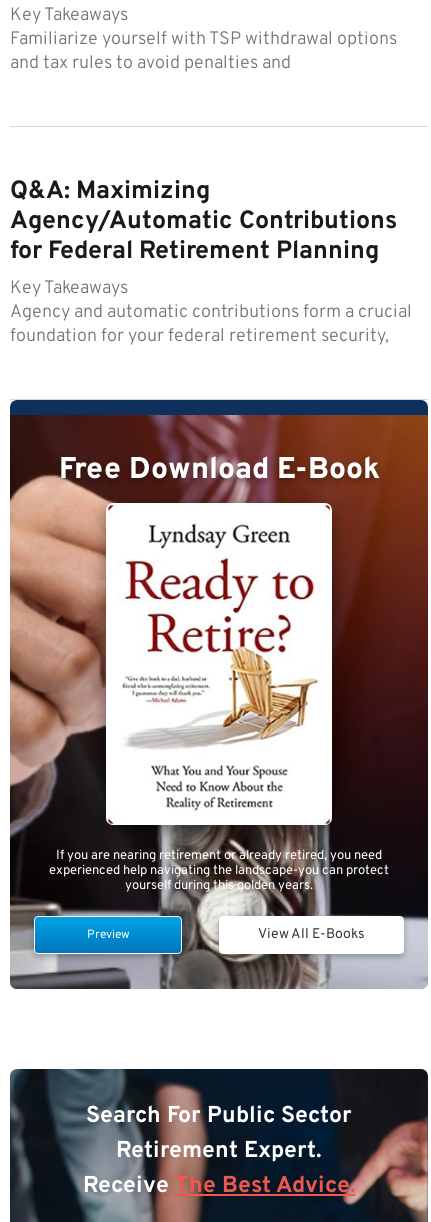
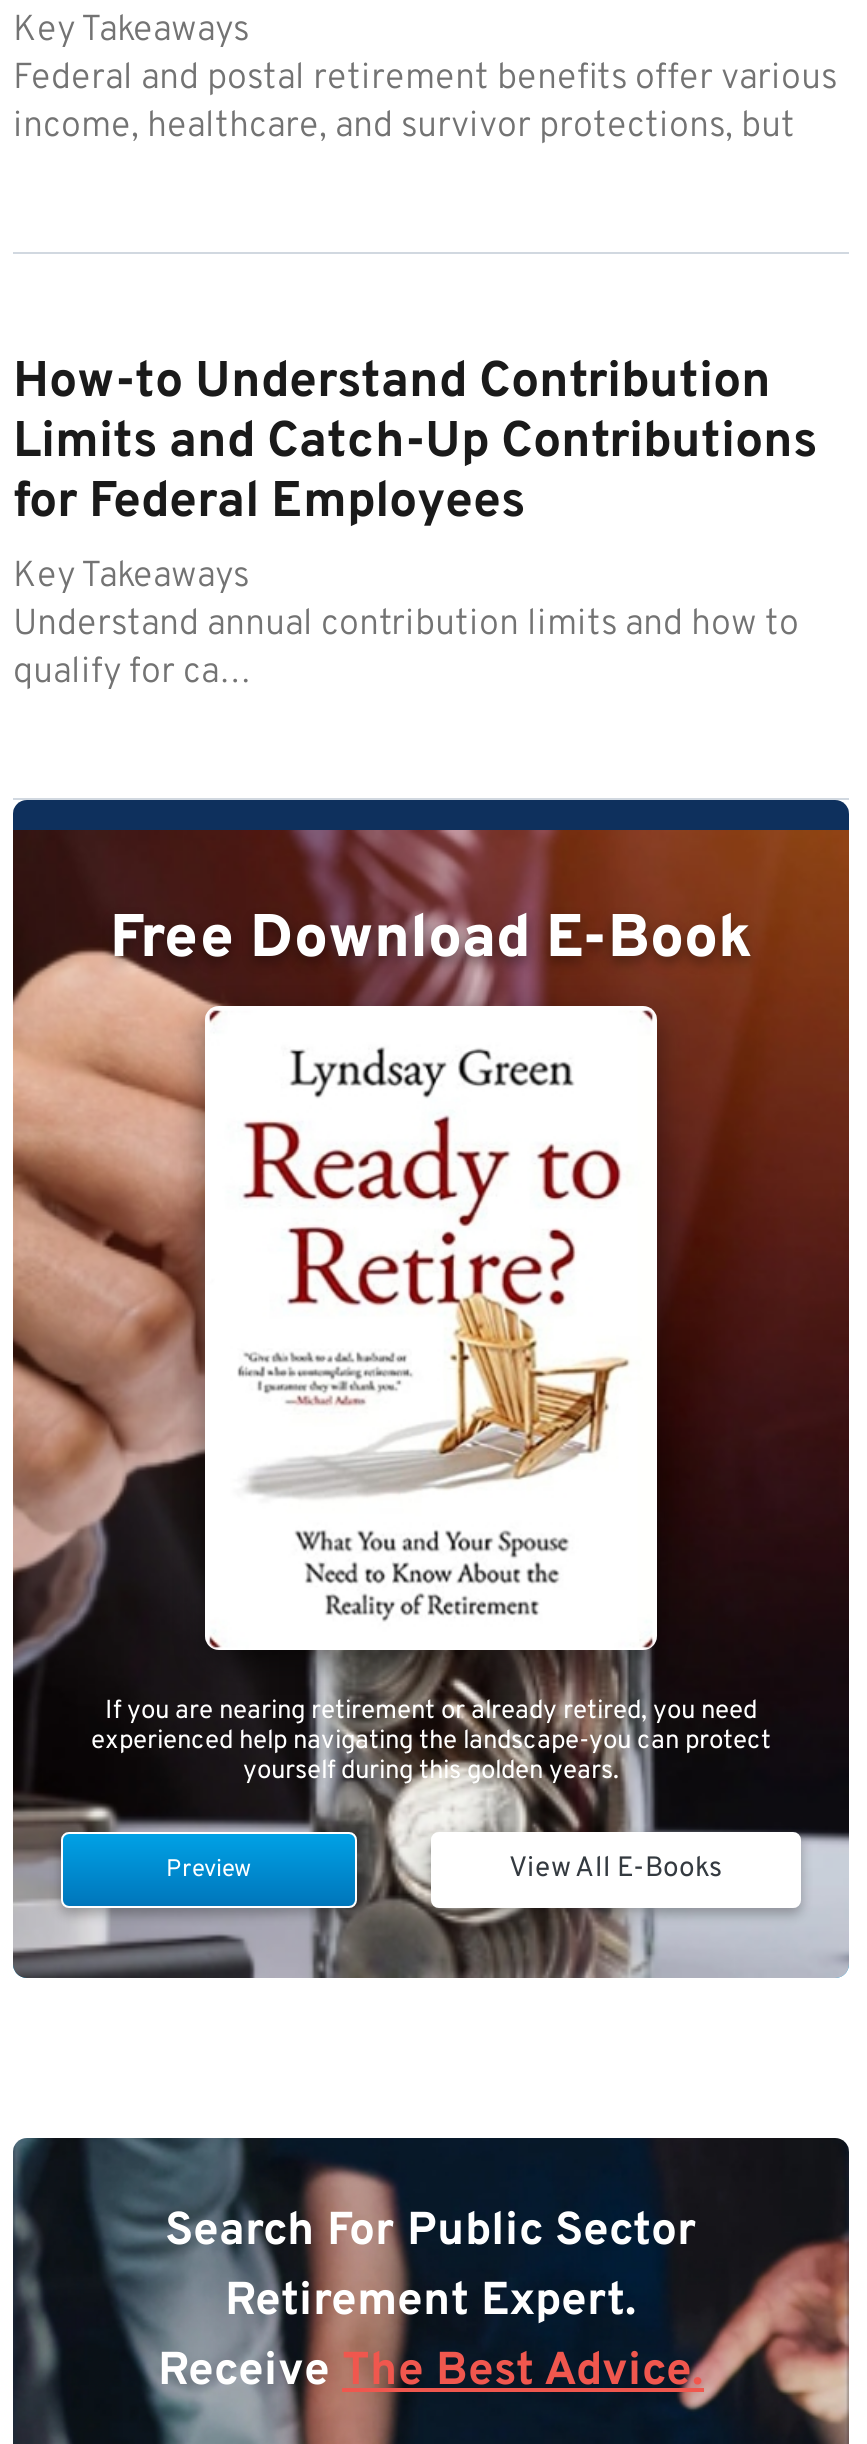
[10,28,397,75] Familiarize yourself with TSP withdrawal options | and tax rules to avoid penalties and -> [13,57,837,151] Federal and postal retirement benefits offer various | income, healthcare, and survivor protections, but
[10,176,397,268] Q&A: Maximizing | Agency/Automatic Contributions | for Federal Retirement Planning -> [13,353,817,537] How-to Understand Contribution | Limits and Catch-Up Contributions | for Federal Employees
[10,301,412,348] Agency and automatic contributions form a crucial | foundation for your federal retirement security, -> [13,603,799,697] Understand annual contribution limits and how to | qualify for ca…

